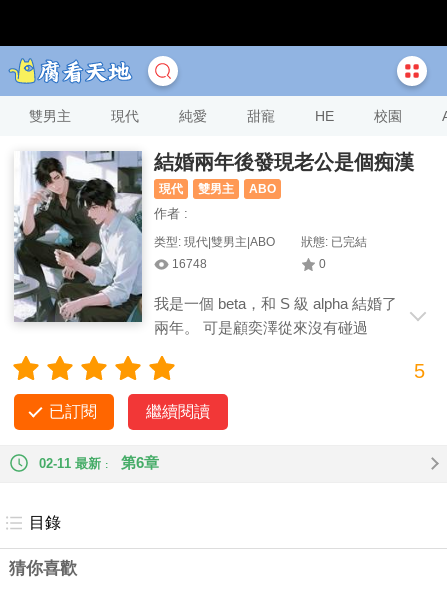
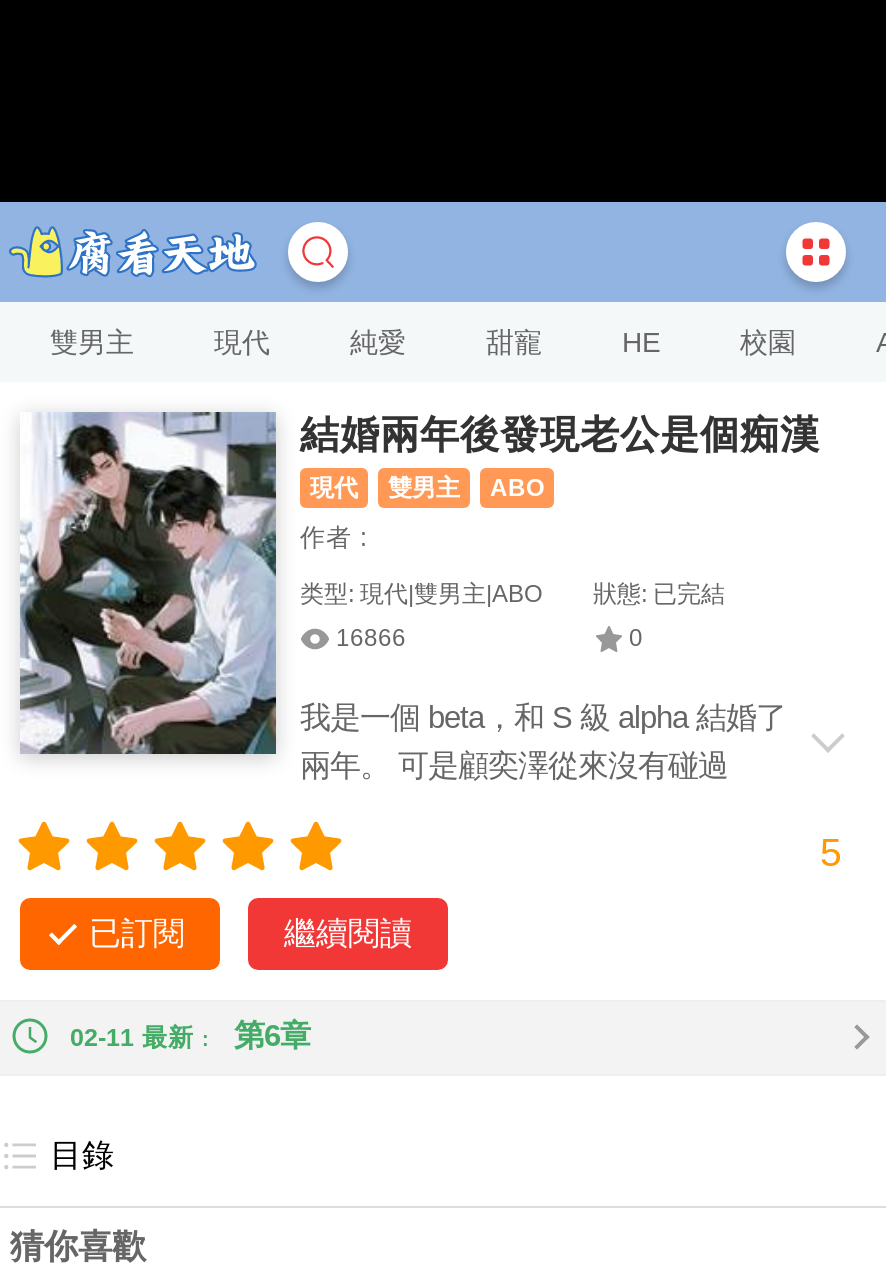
[172,257,207,271] 16748 -> [336,624,406,652] 16866

